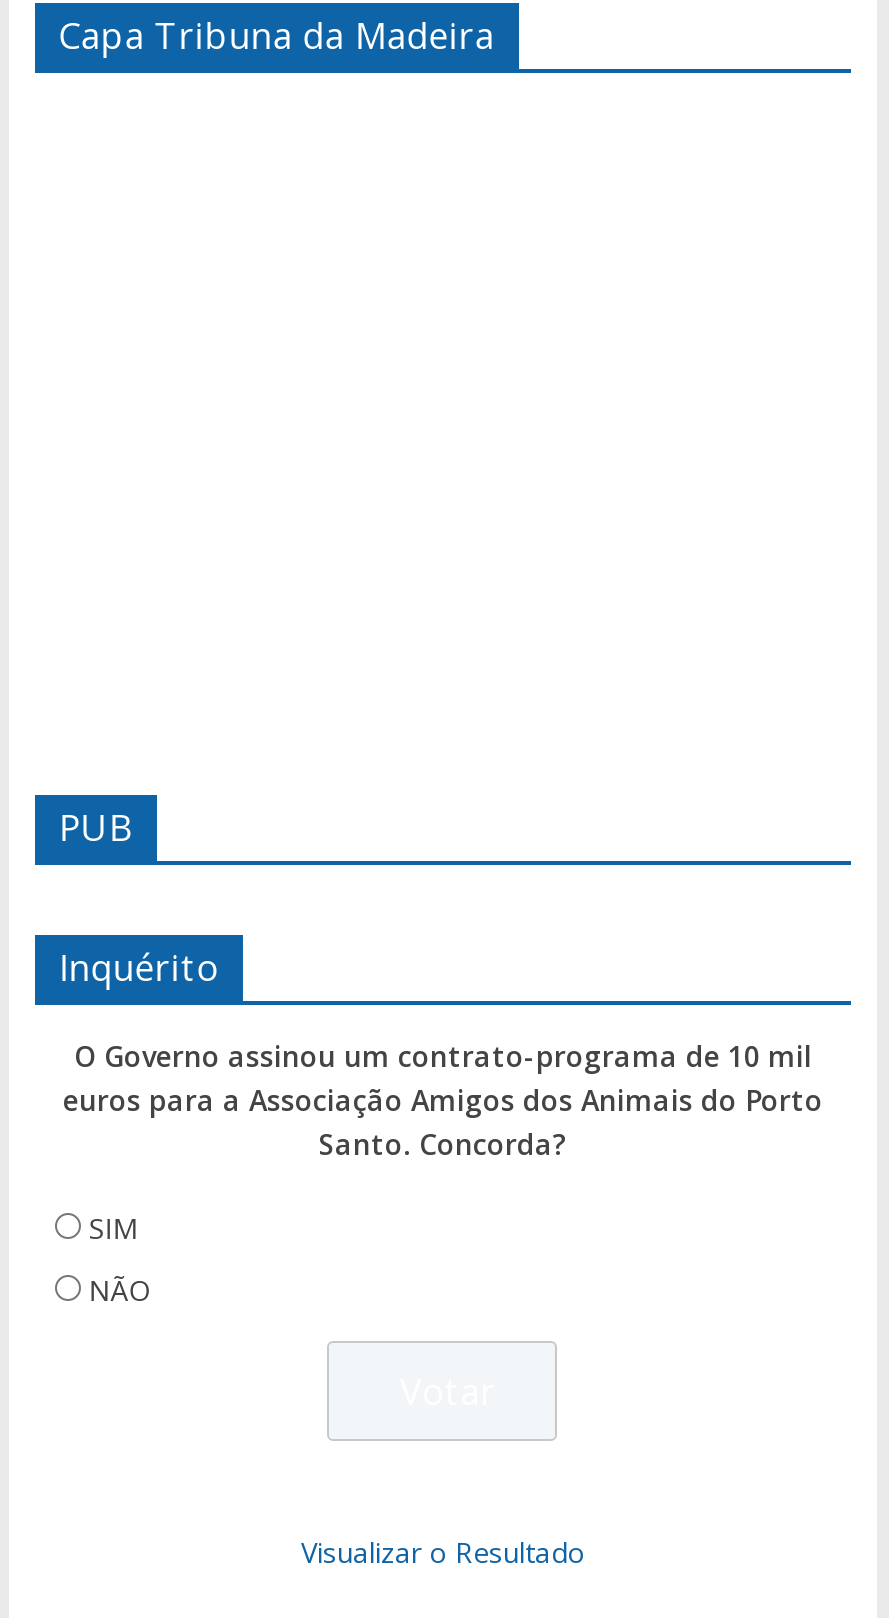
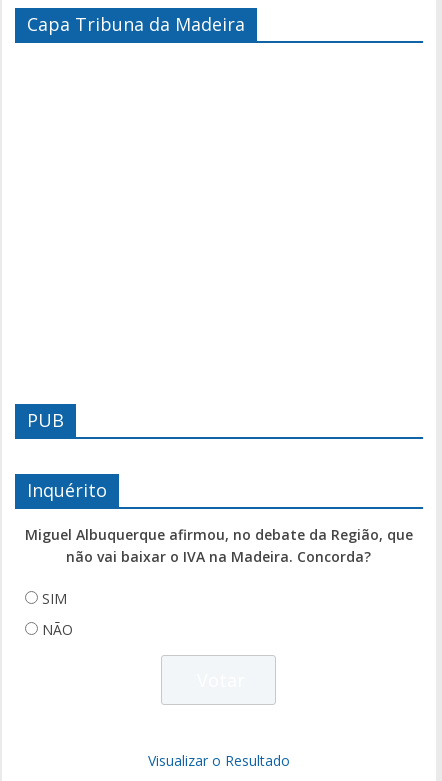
[63,1037,823,1163] O Governo assinou um contrato-programa de 10 mil | euros para a Associação Amigos dos Animais do Porto | Santo. Concorda? -> [25,525,413,566] Miguel Albuquerque afirmou, no debate da Região, que | não vai baixar o IVA na Madeira. Concorda?

